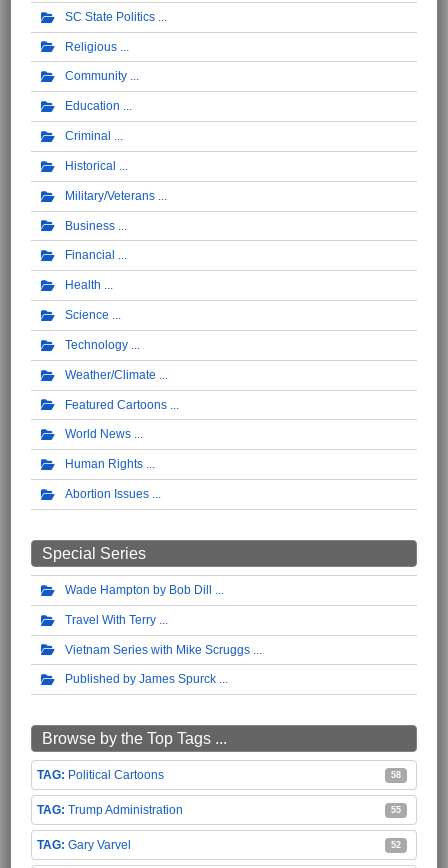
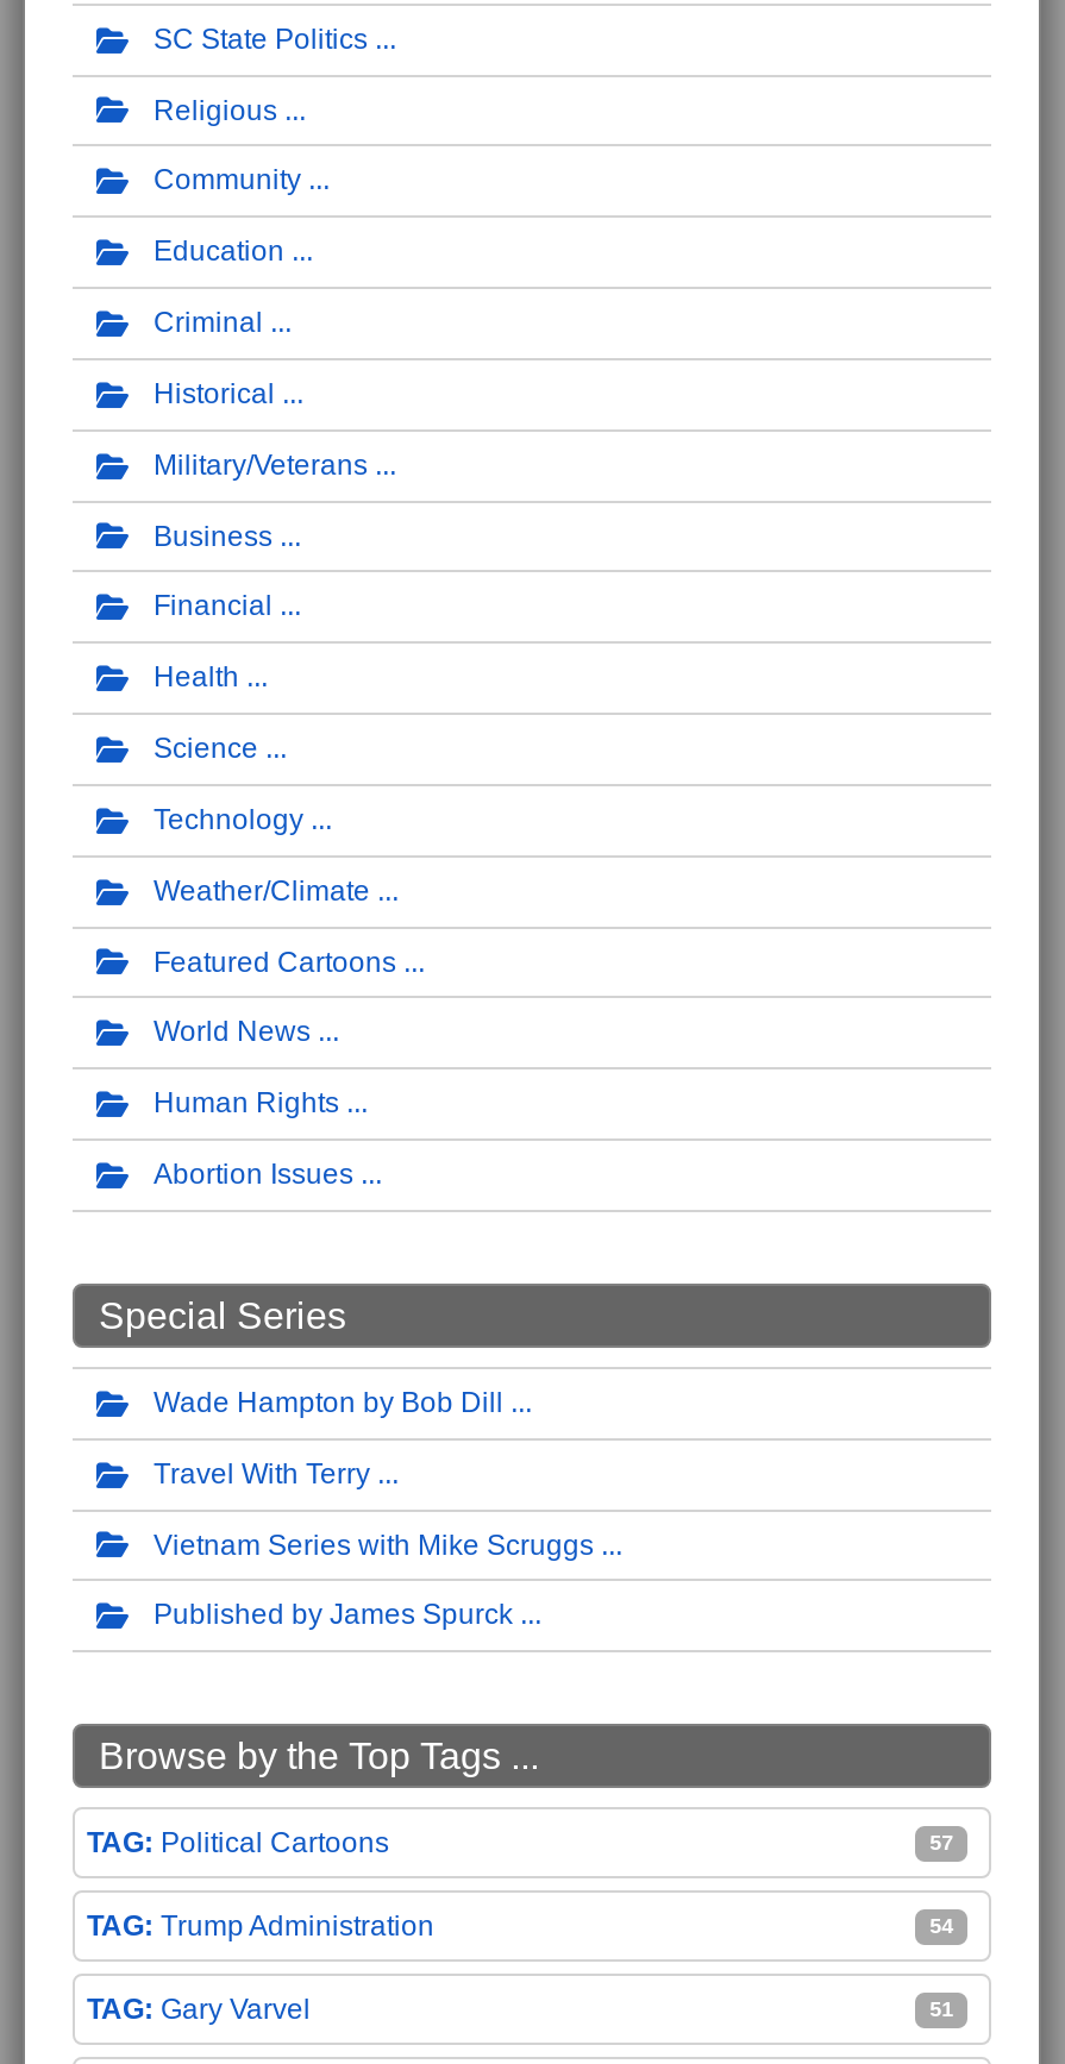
[391,770,401,780] 58 -> [930,1832,954,1855] 57
[391,805,401,815] 55 -> [930,1915,954,1939] 54
[391,840,401,850] 52 -> [930,1998,954,2022] 51

